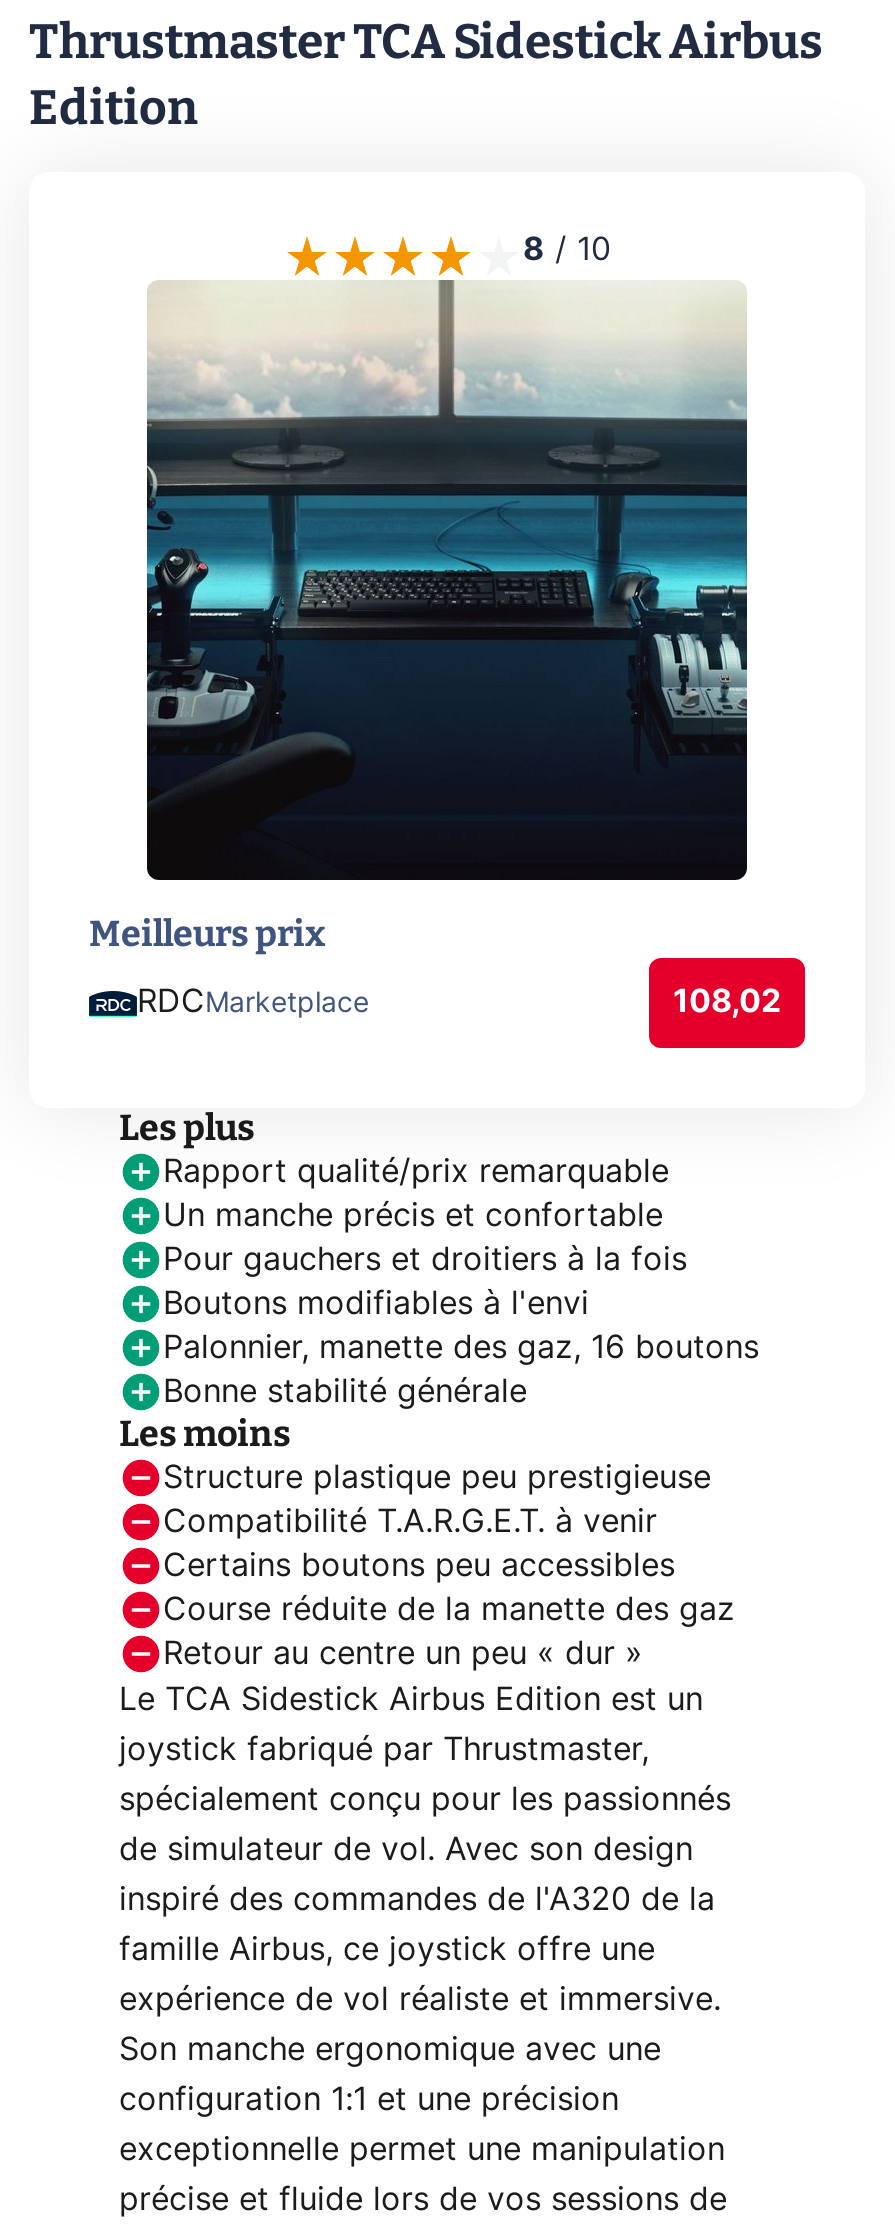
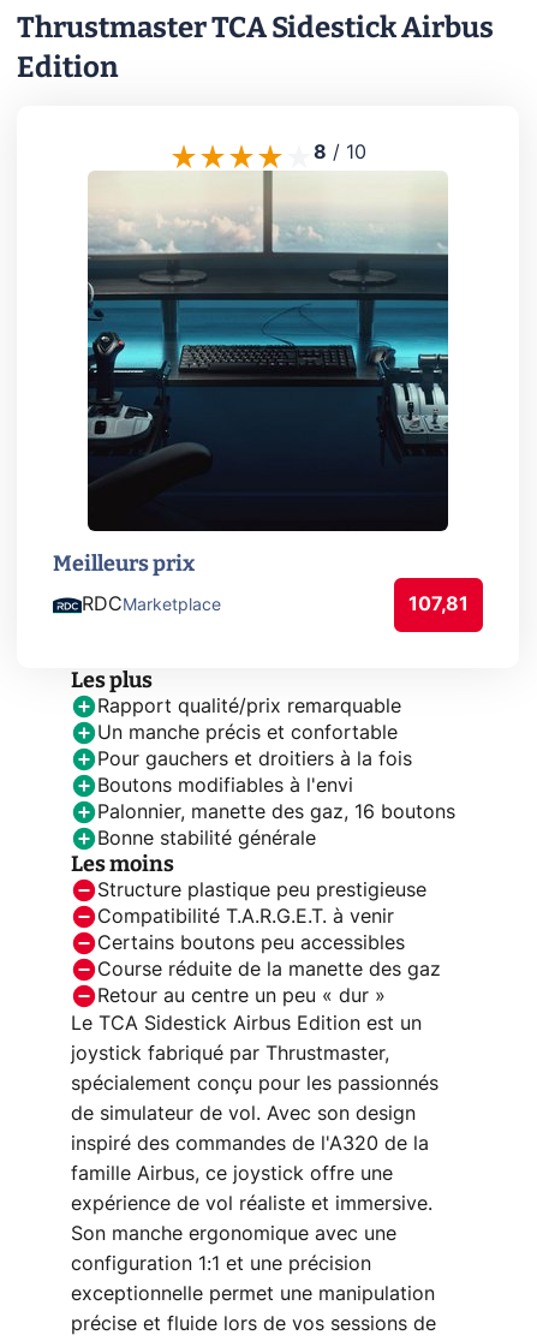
[673,986,781,1018] 108,02 -> [408,595,469,614] 107,81

